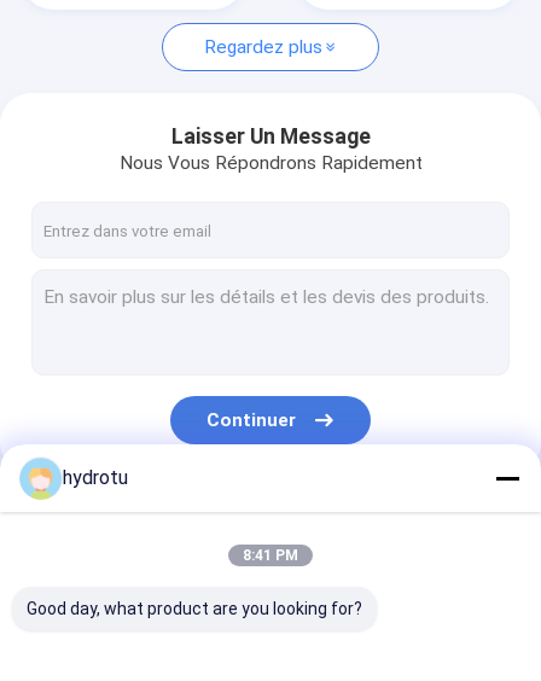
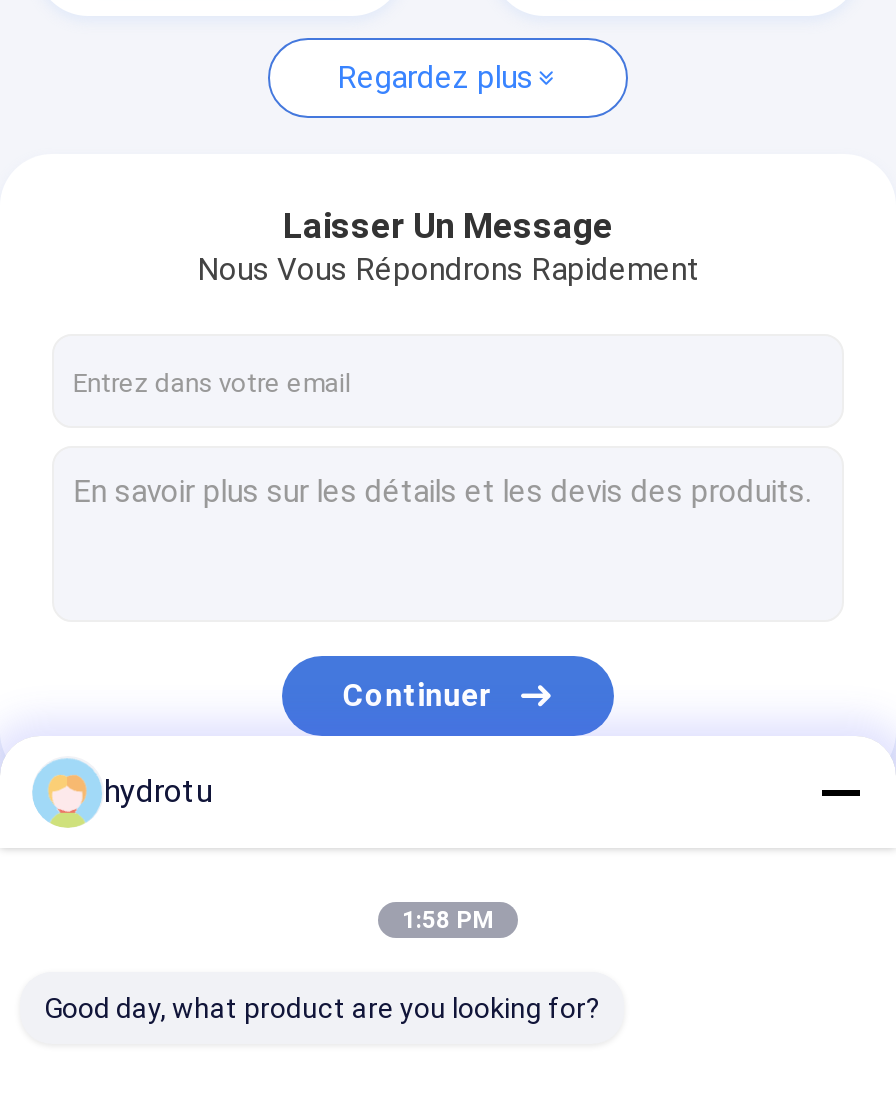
[243,547,298,564] 8:41 PM -> [402,906,494,934] 1:58 PM

